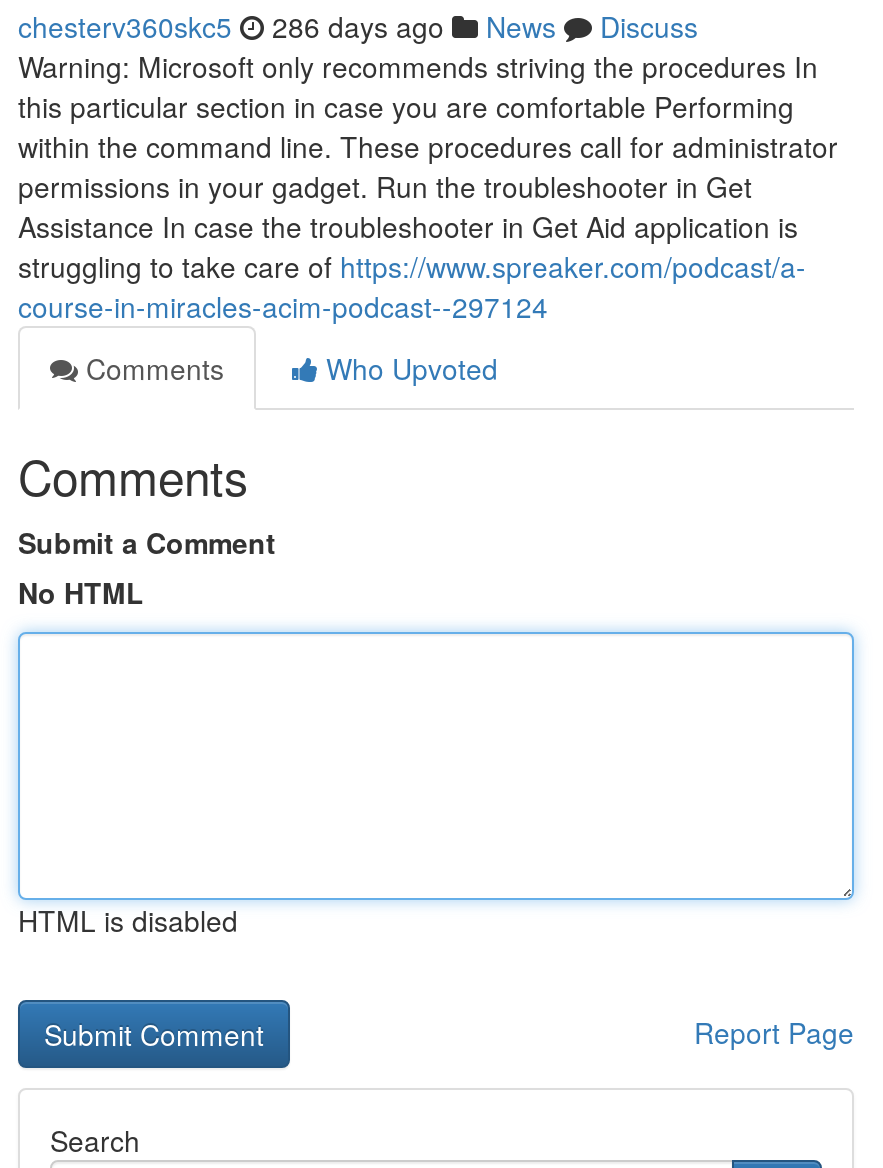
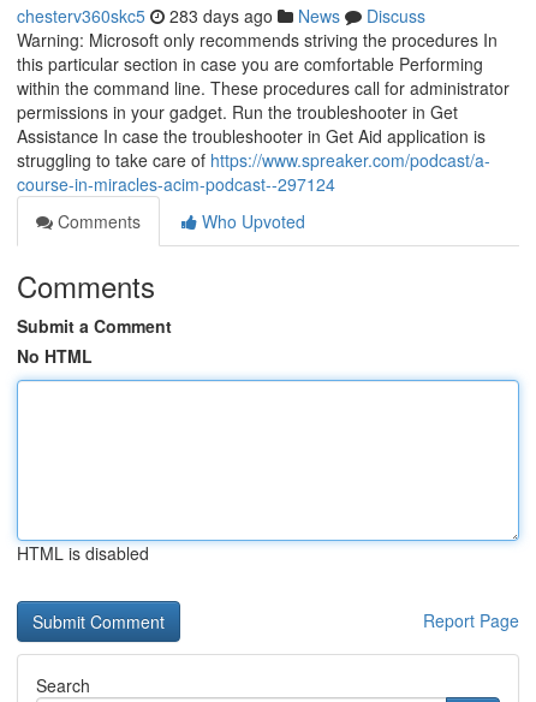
[18,6,698,46] chesterv360skc5 286 days ago News Discuss -> [17,4,425,28] chesterv360skc5 283 days ago News Discuss

